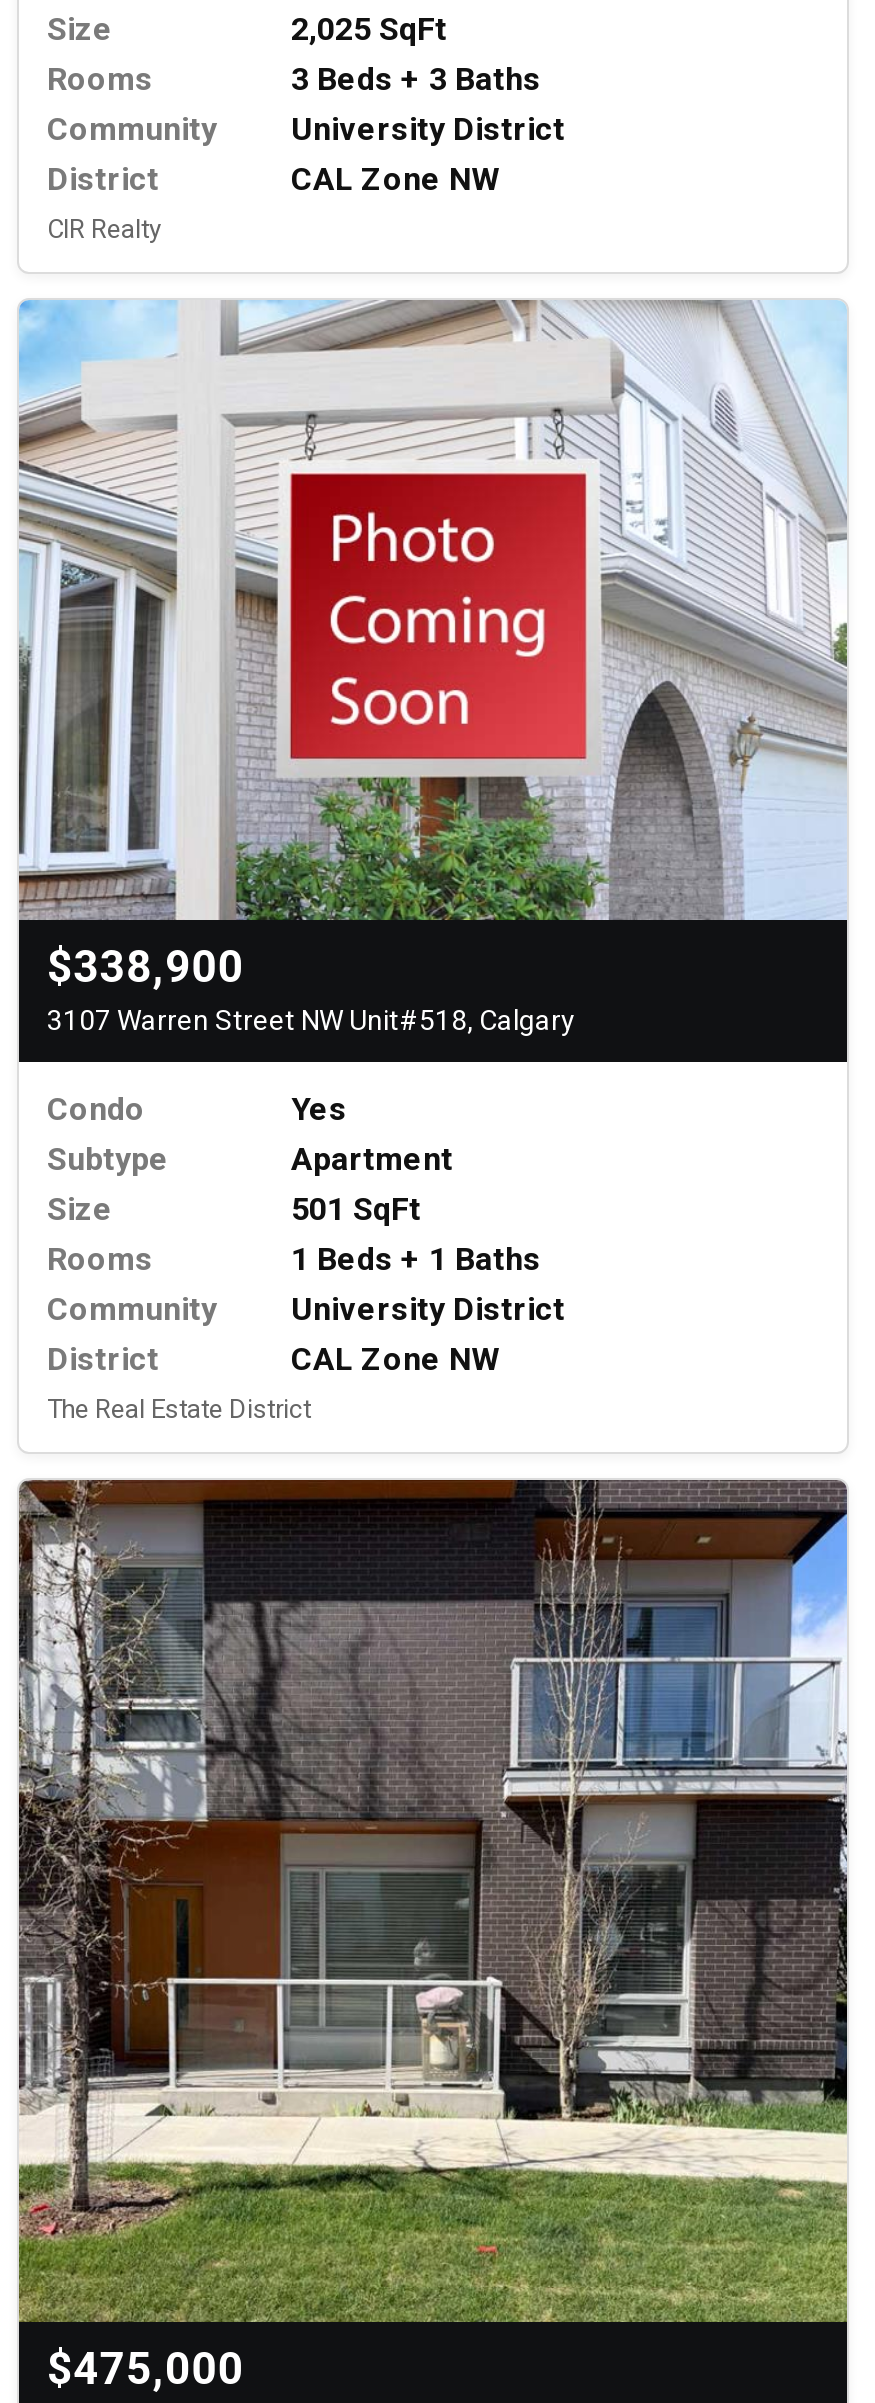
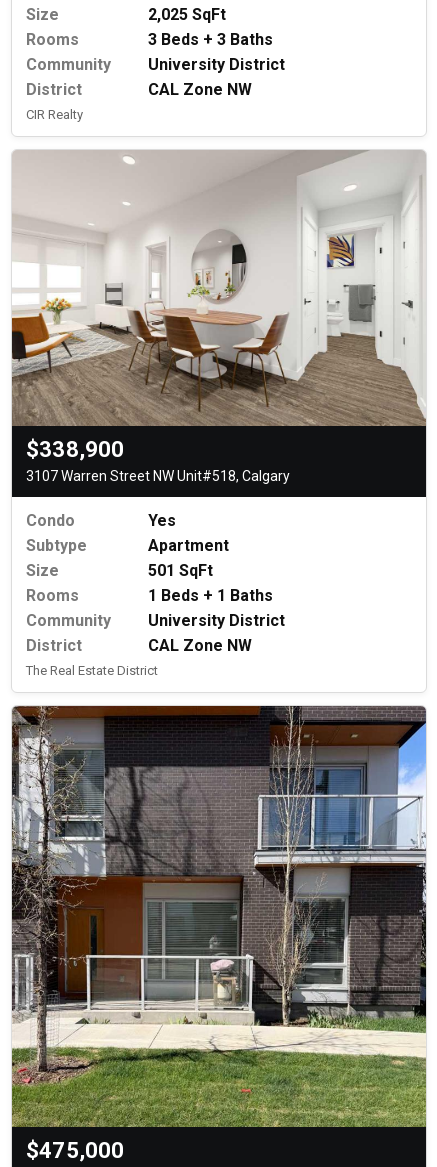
[19,300,849,922] [image] -> [12,150,427,426] [image]

